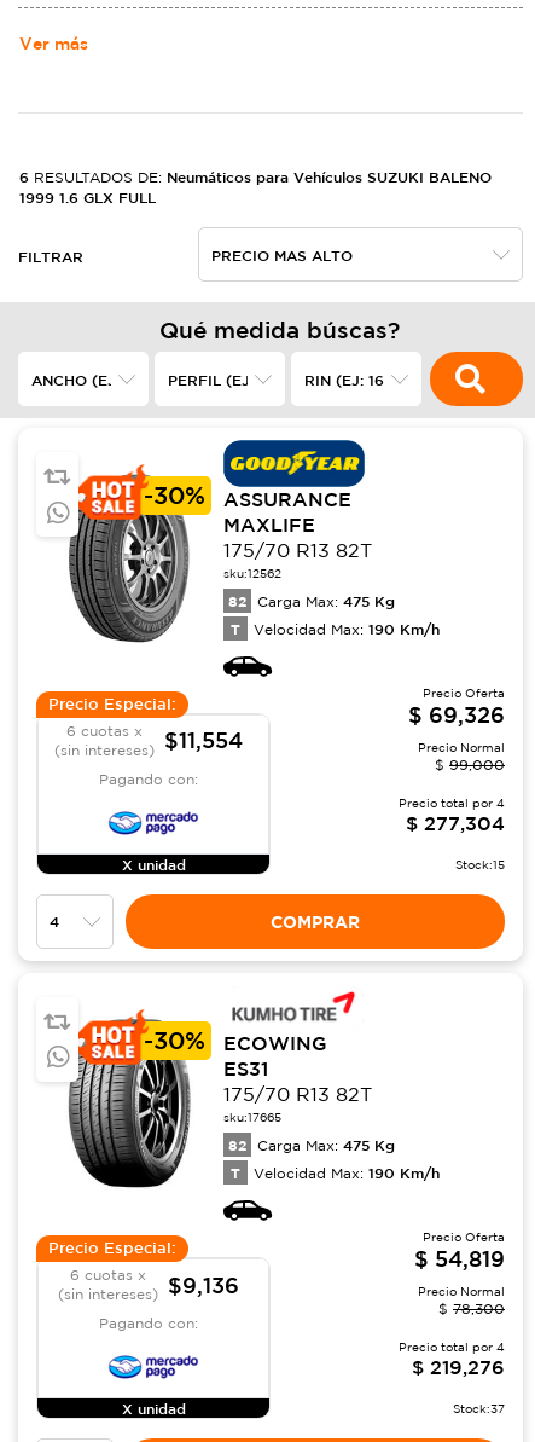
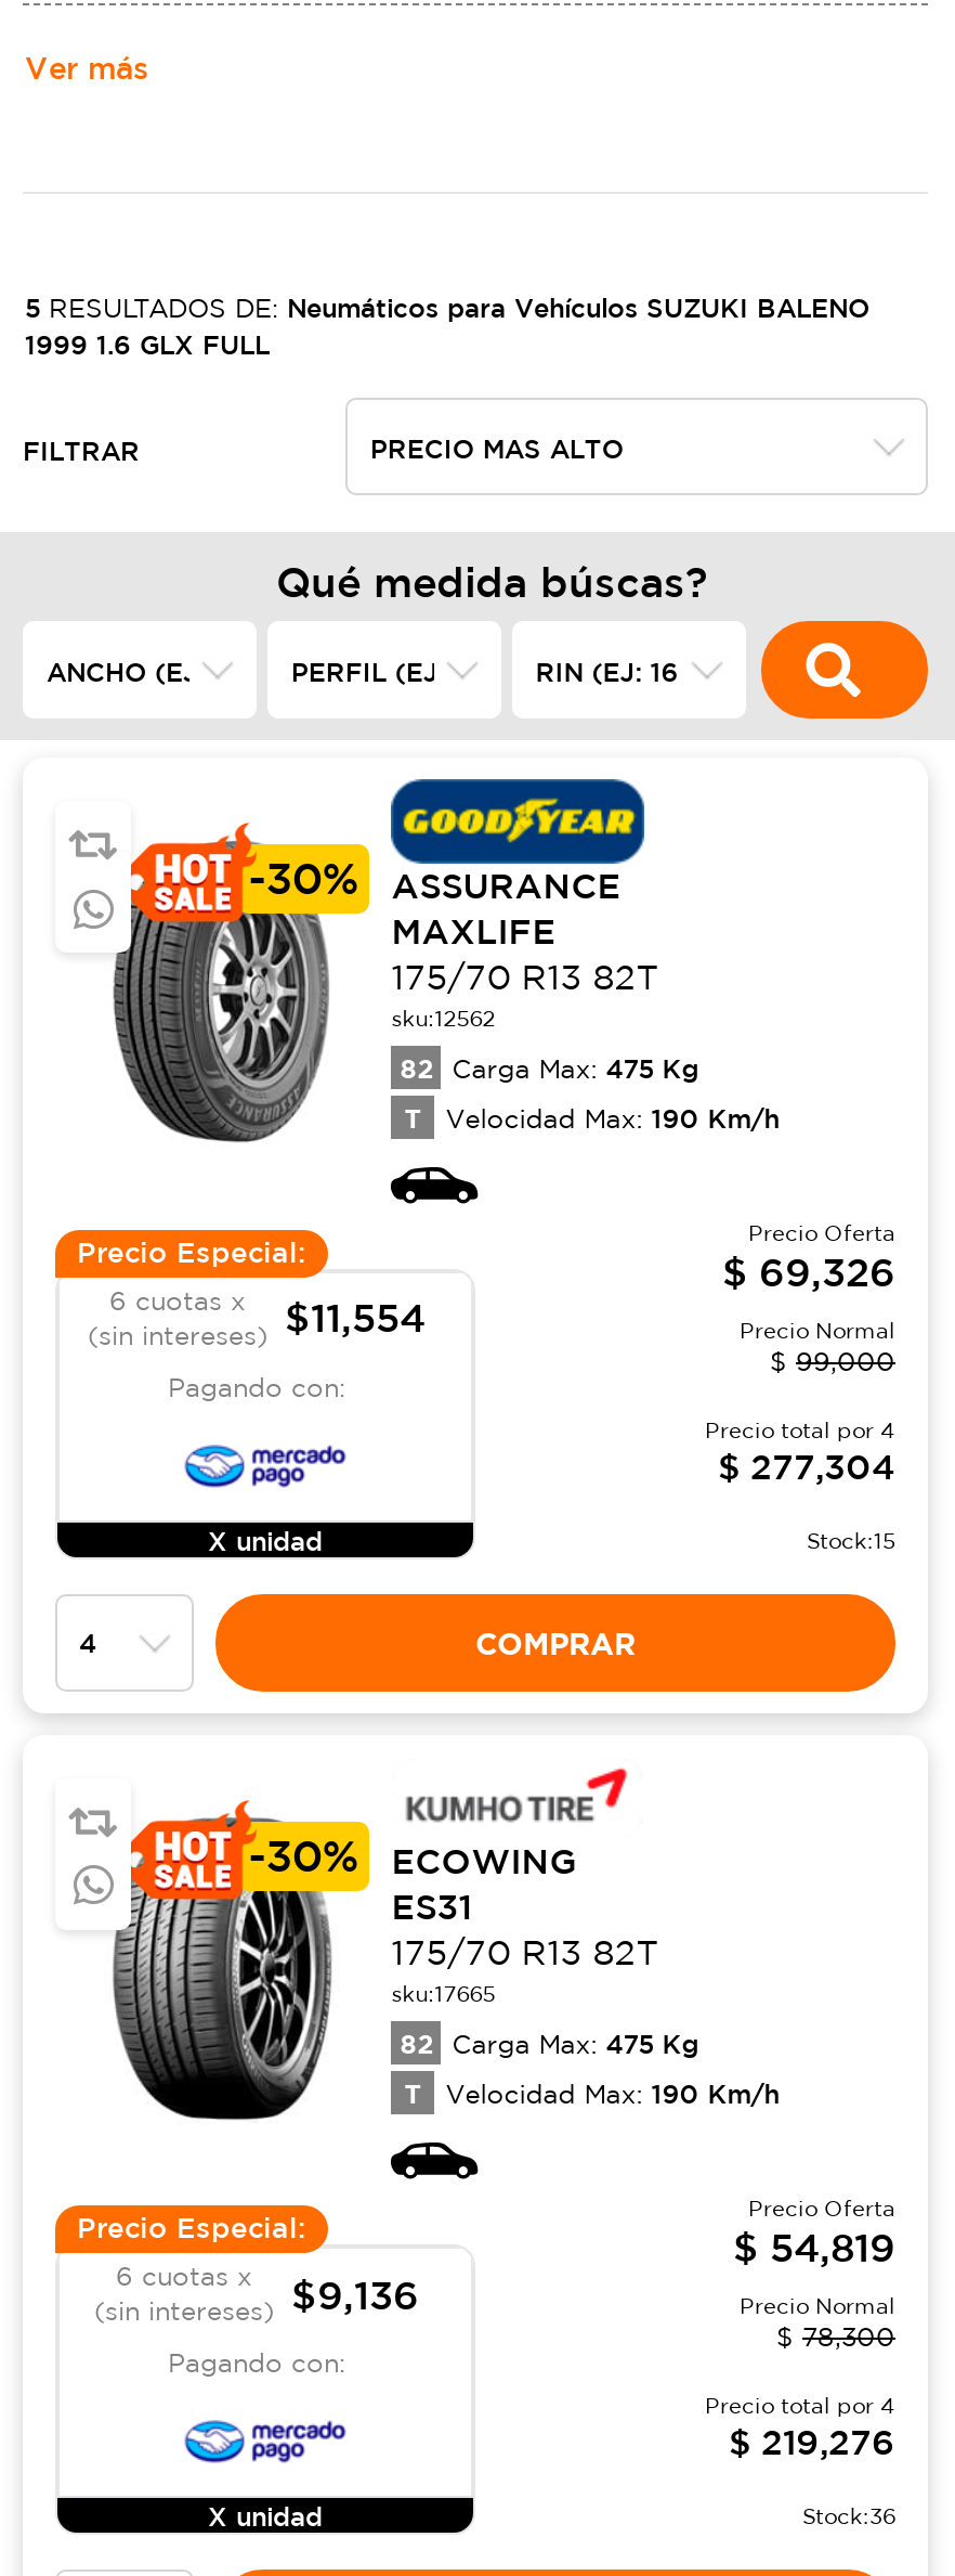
[19,168,492,185] 6 RESULTADOS DE: Neumáticos para Vehículos SUZUKI BALENO -> [25,292,869,322] 5 RESULTADOS DE: Neumáticos para Vehículos SUZUKI BALENO
[453,1401,505,1416] Stock:37 -> [802,2503,895,2529] Stock:36

